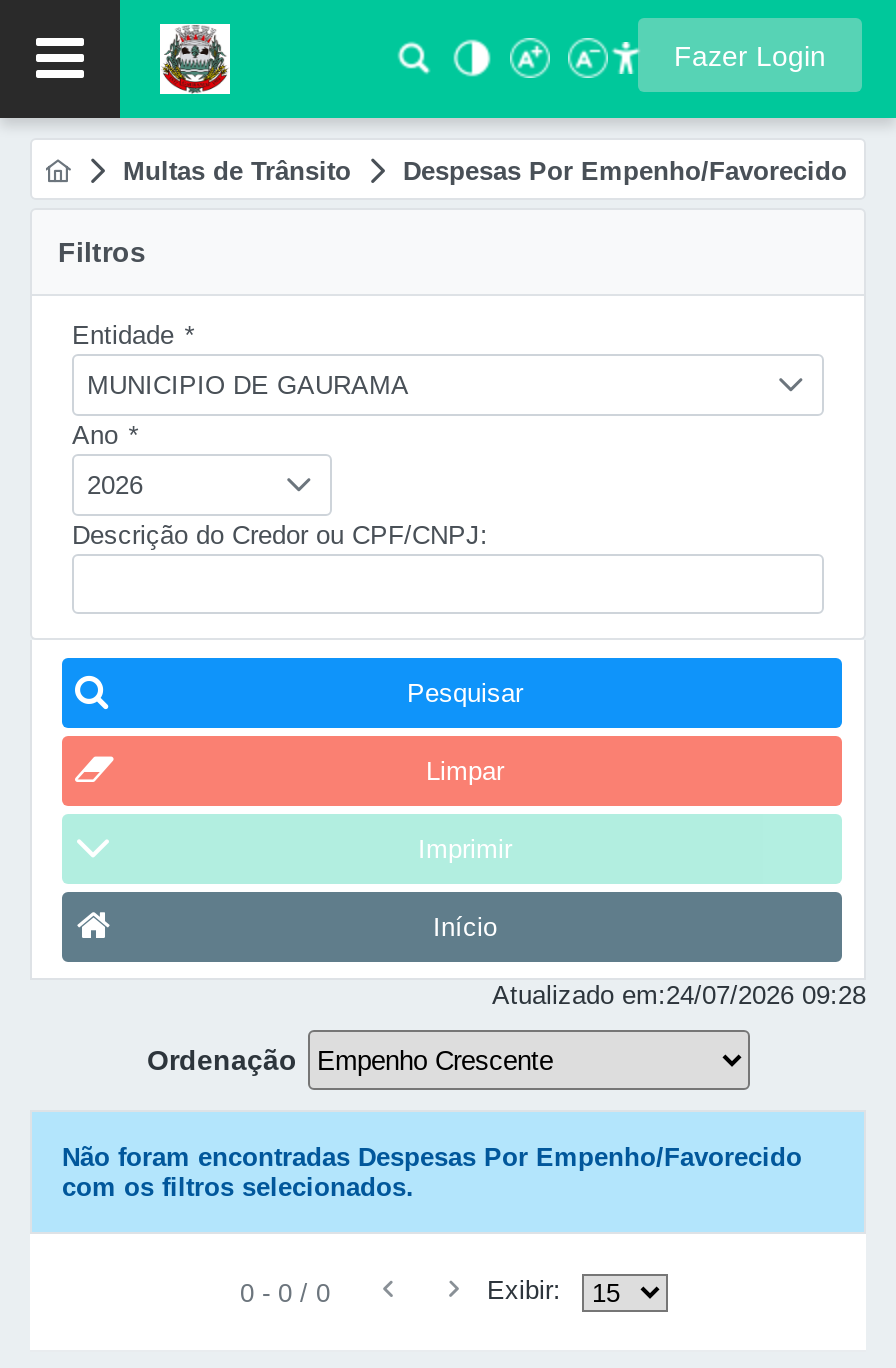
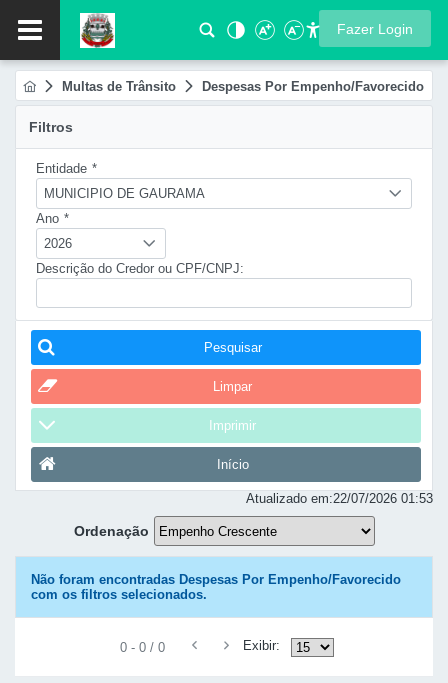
[492,980,866,1010] Atualizado em:24/07/2026 09:28 -> [246,491,433,506] Atualizado em:22/07/2026 01:53

